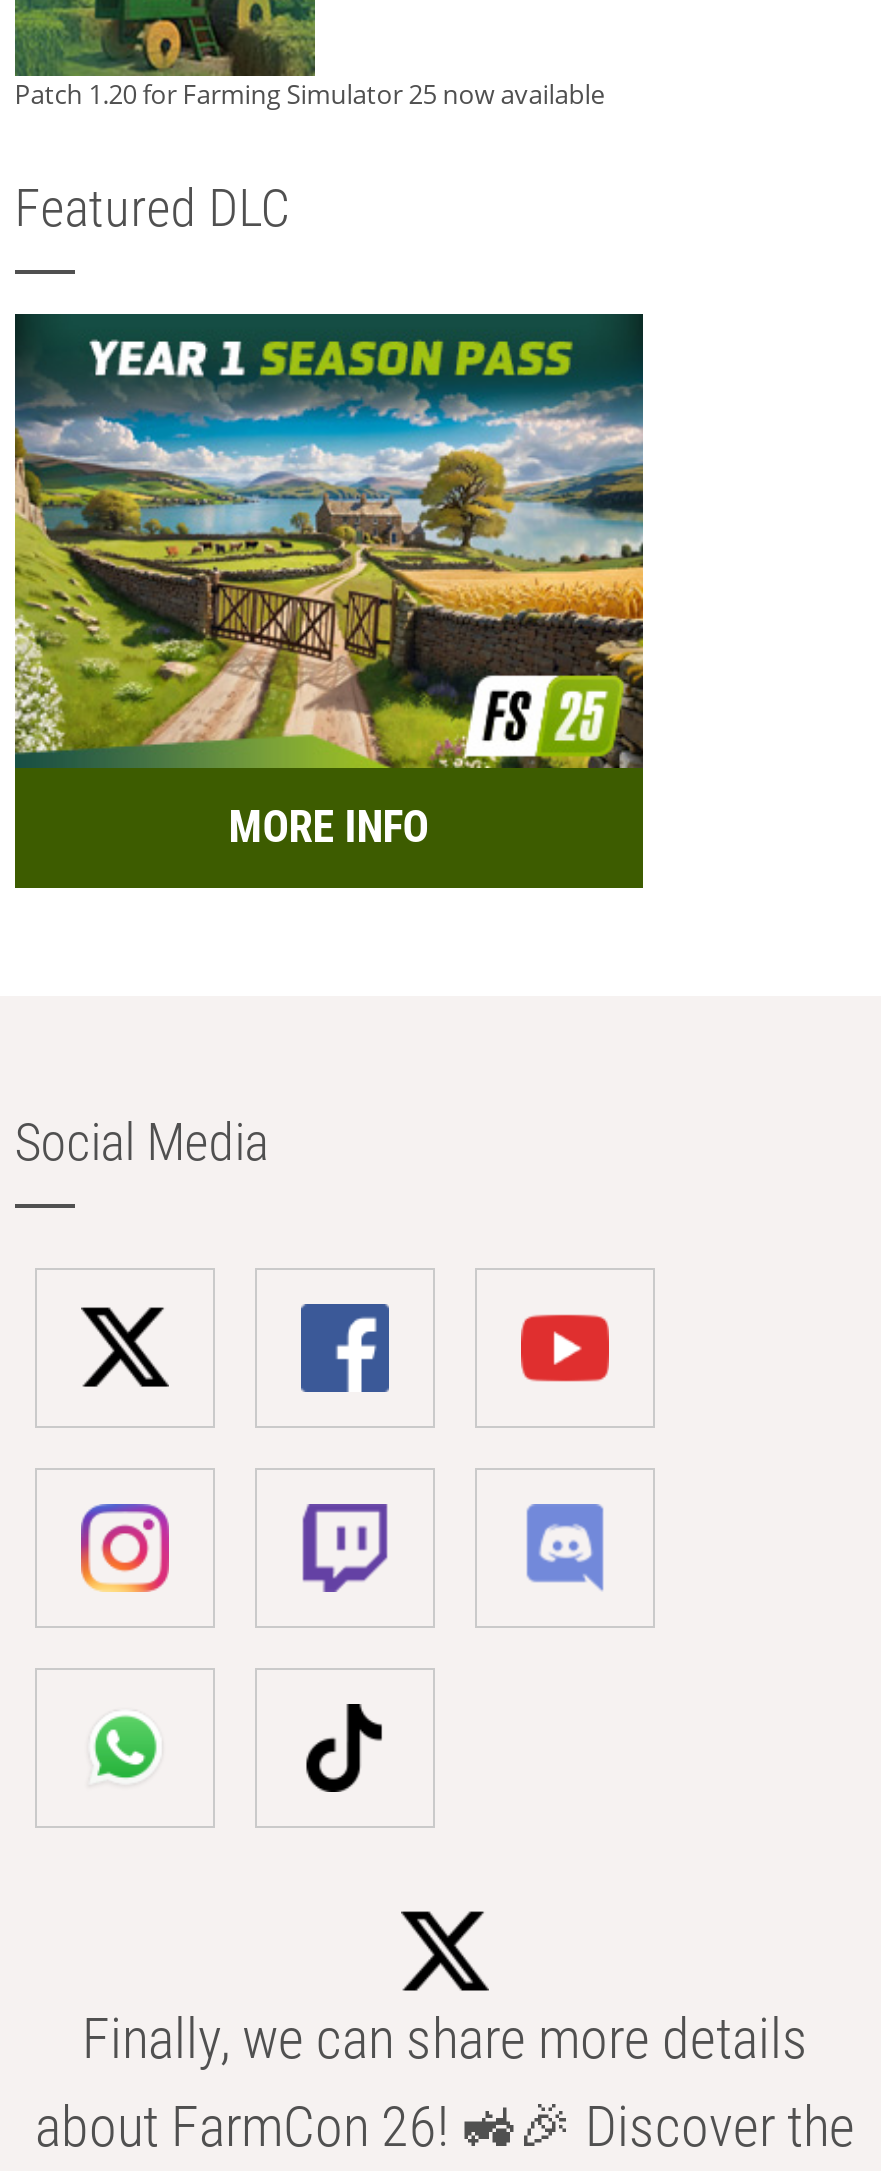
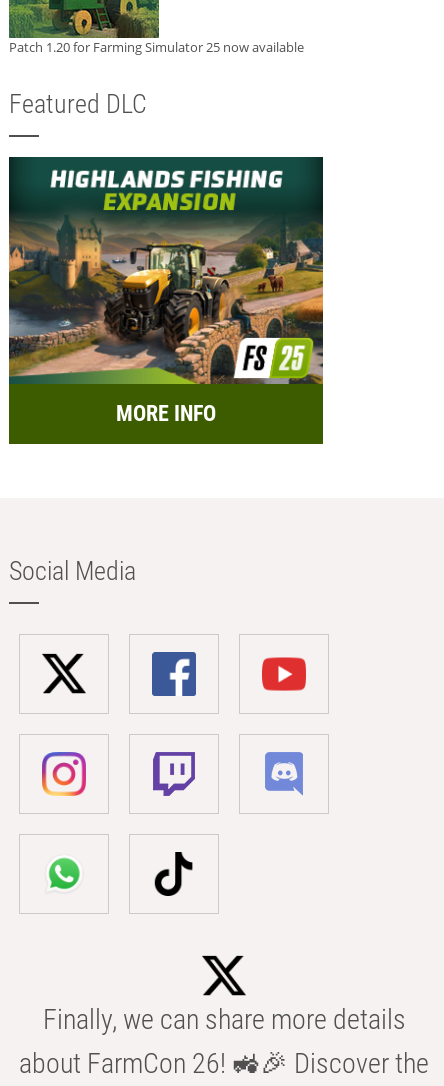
[13,338,645,770] [image] -> [8,169,324,385] [image]

